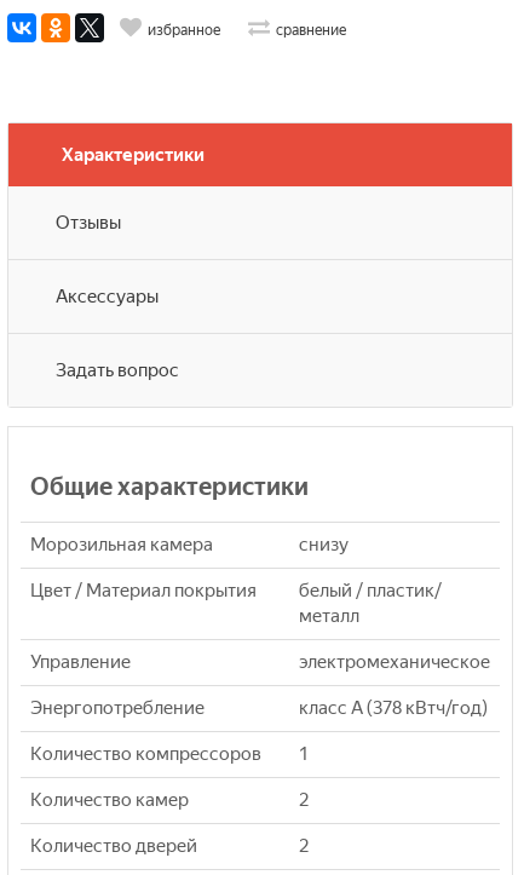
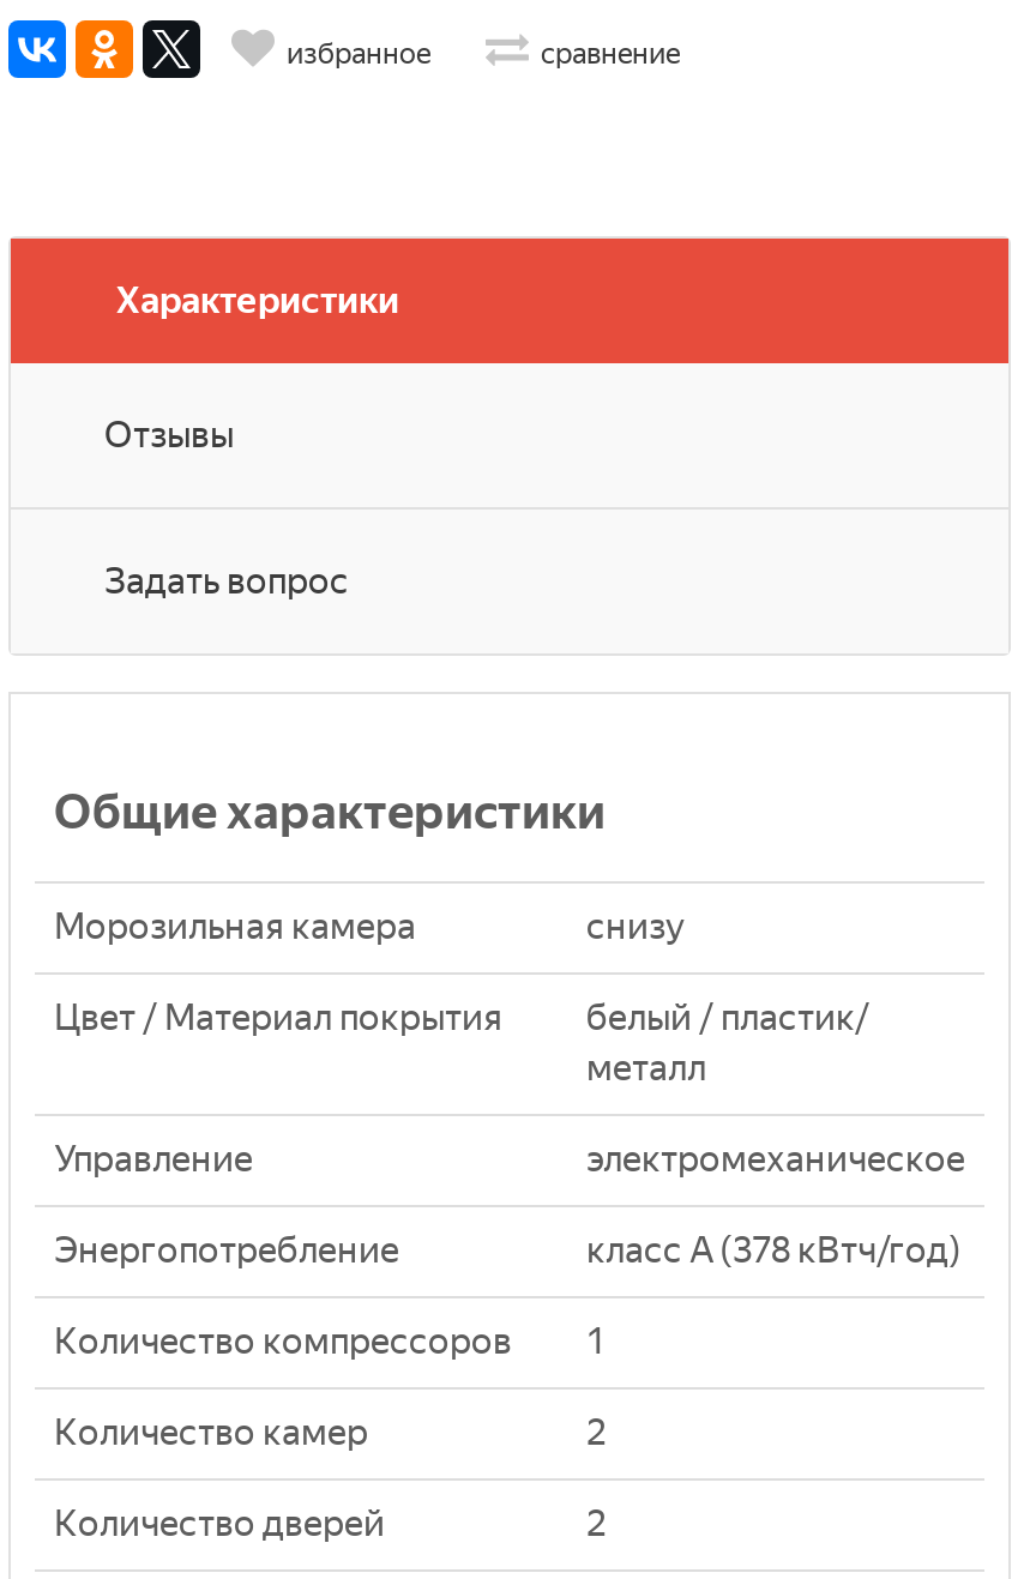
[56,286,159,308] Аксессуары -> none

